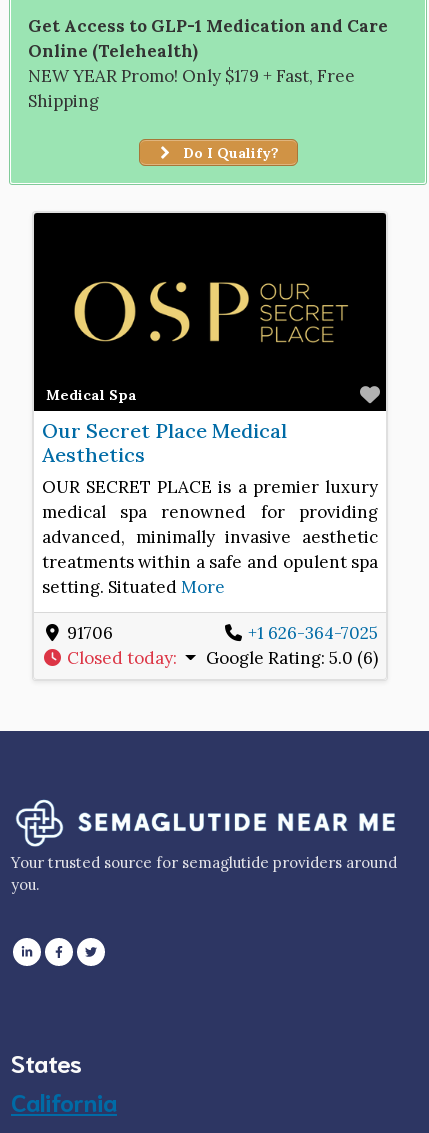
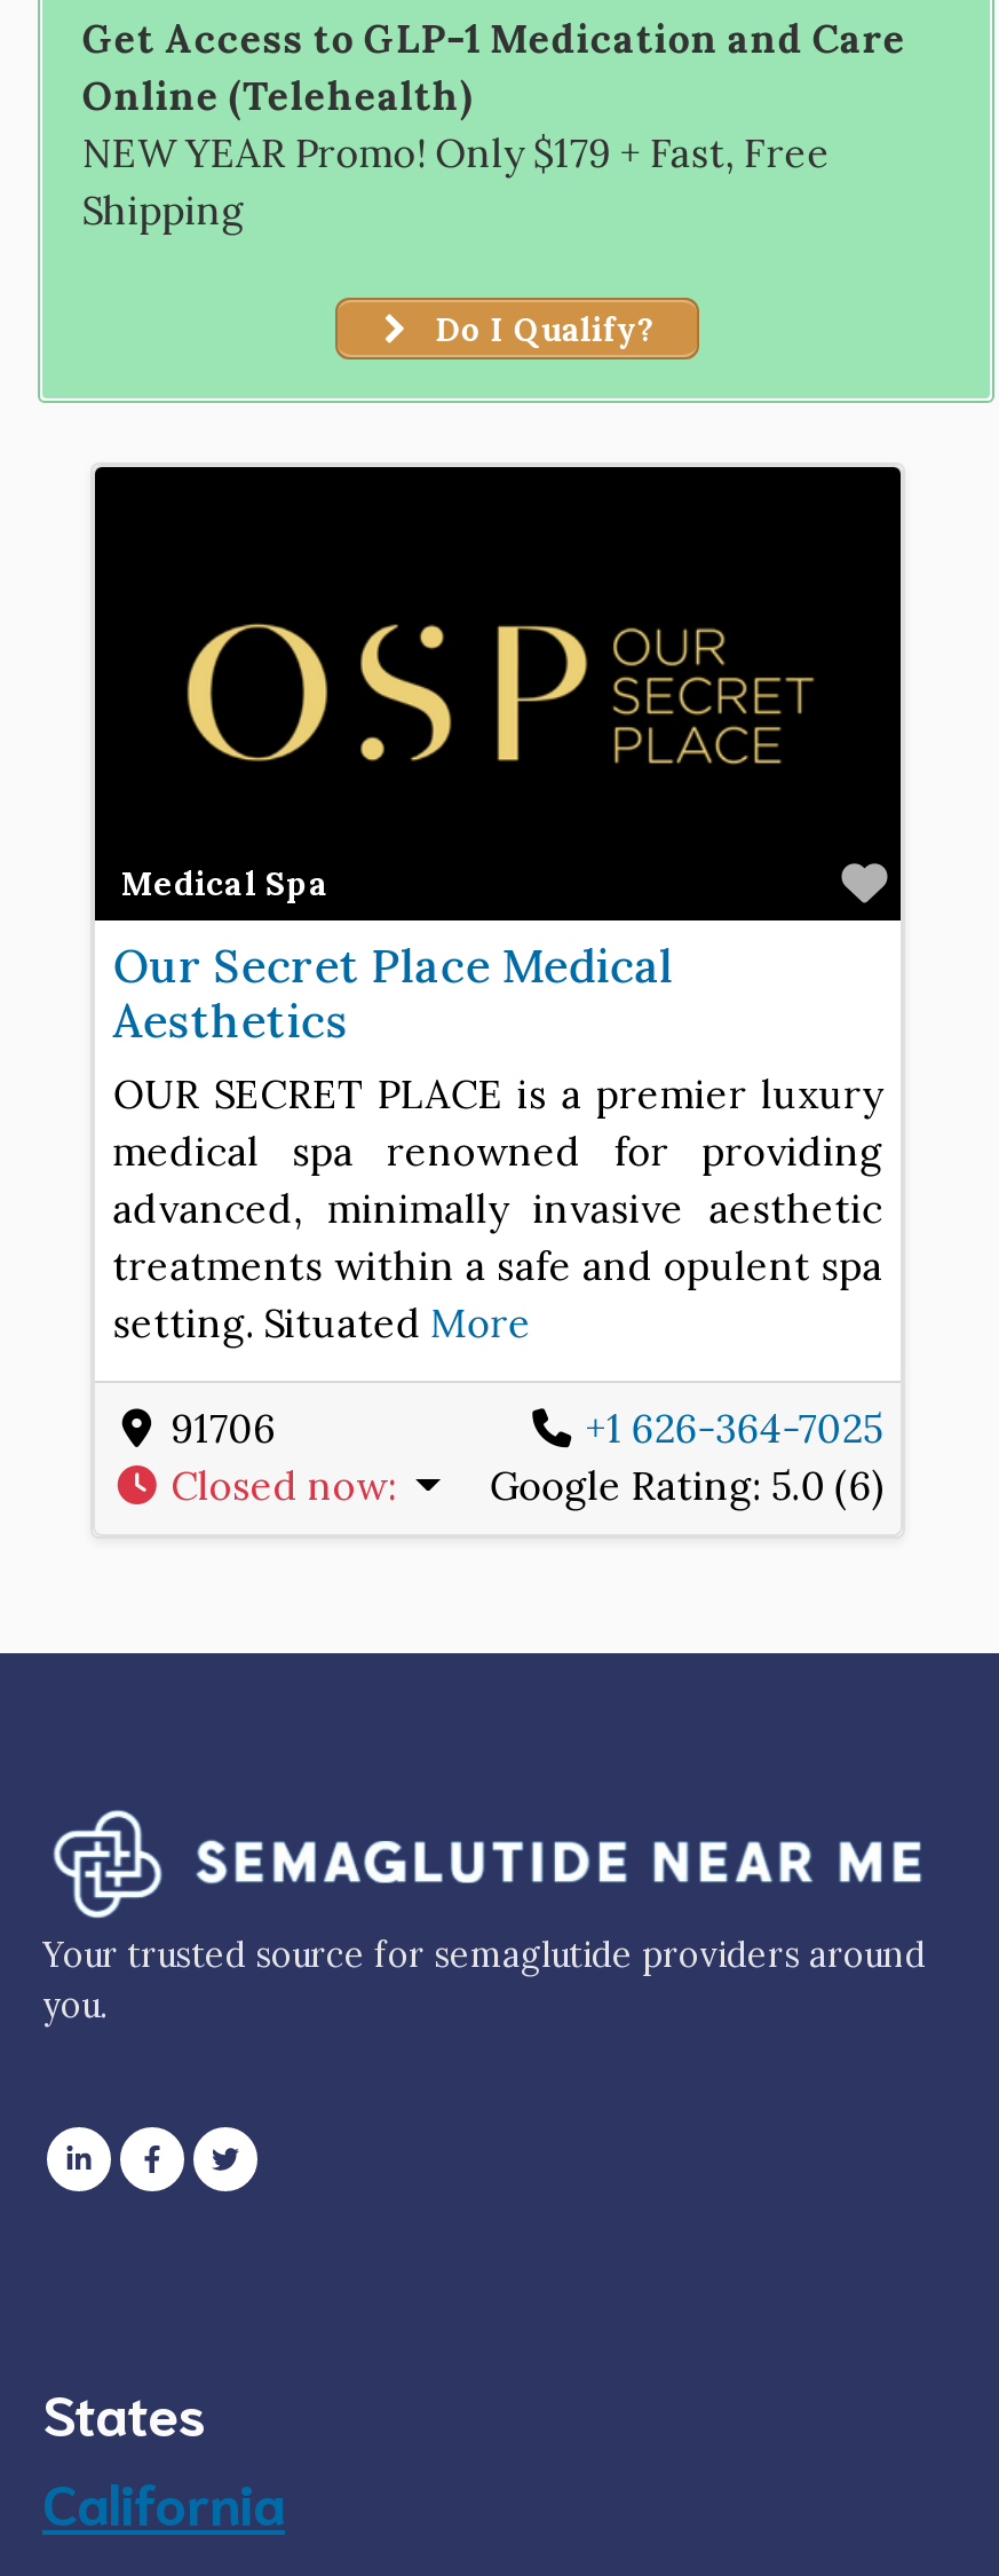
[67,647,181,669] Closed today: -> [171,1461,406,1511] Closed now:

